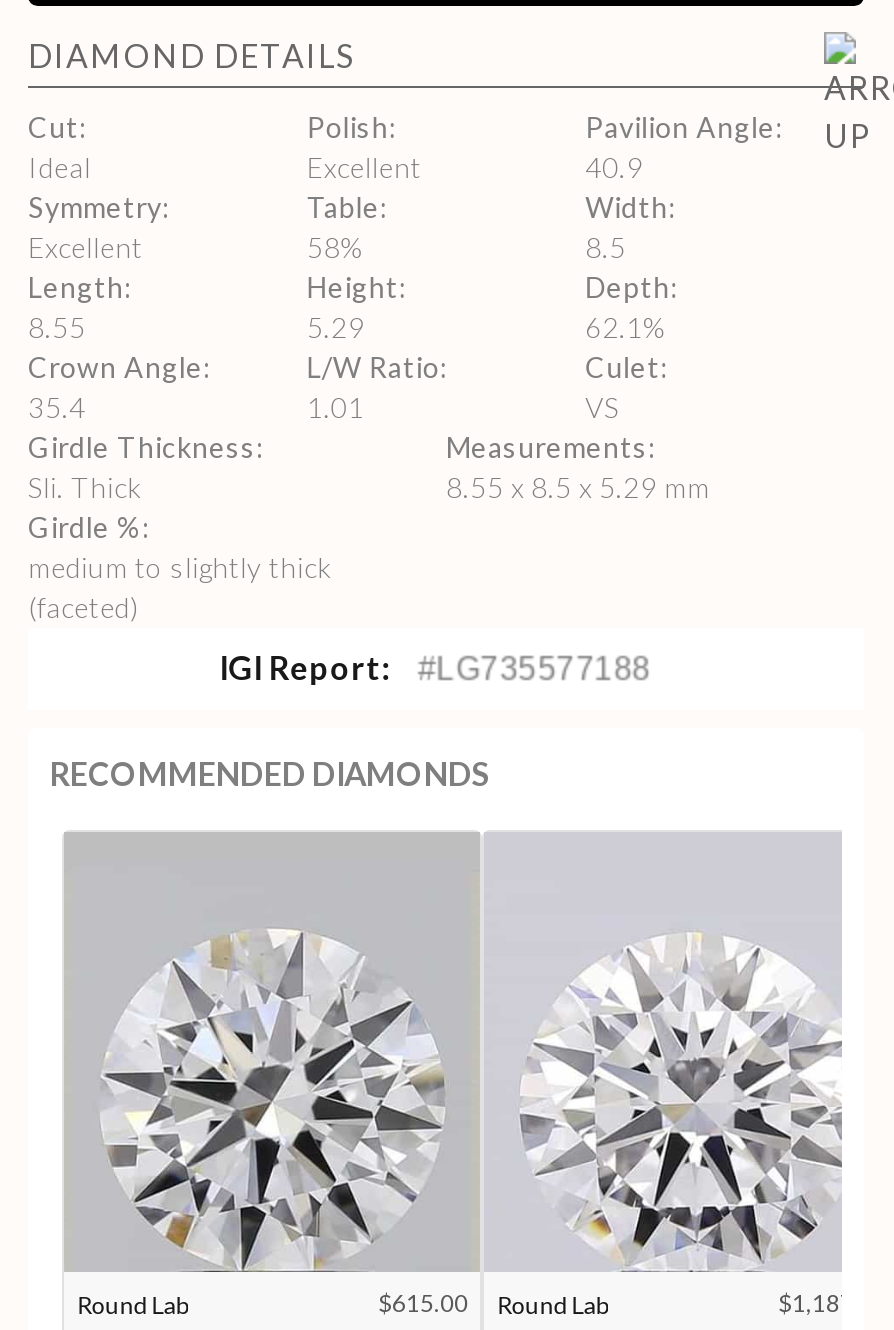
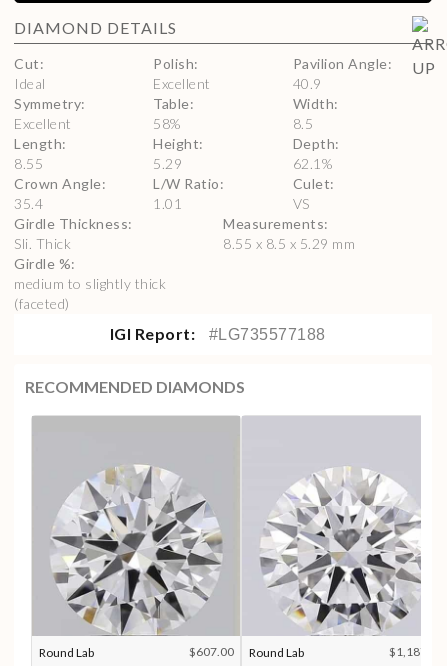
[378,1288,608,1320] $615.00 Round Lab -> [189,644,304,660] $607.00 Round Lab

